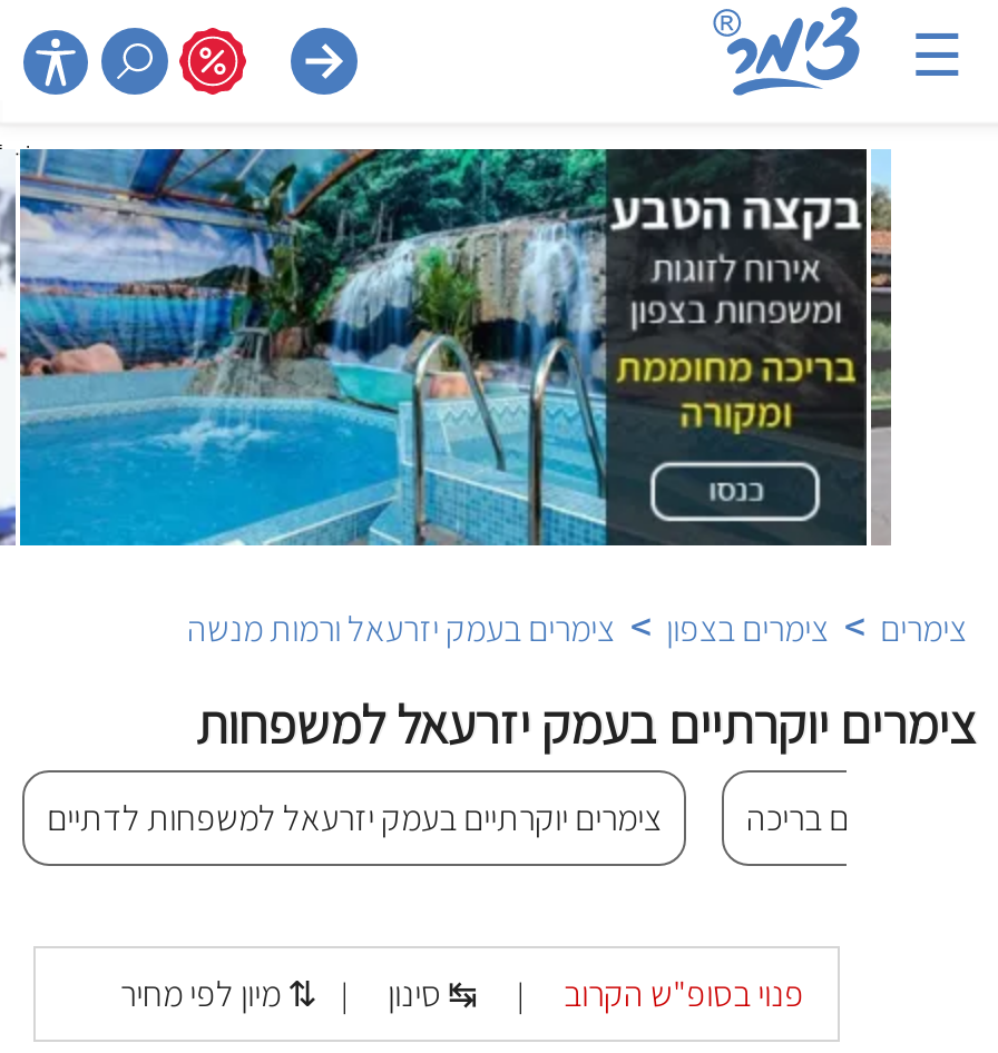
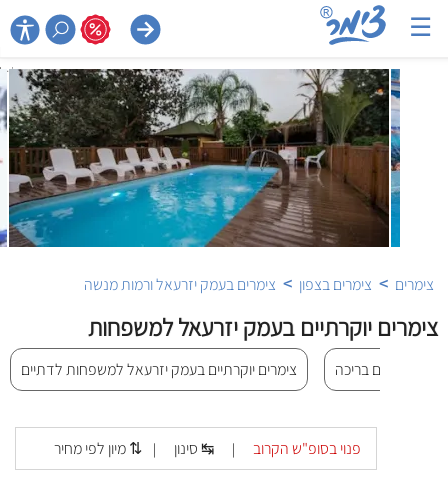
[18,147,893,548] [image] -> [8,68,401,248] [image]

